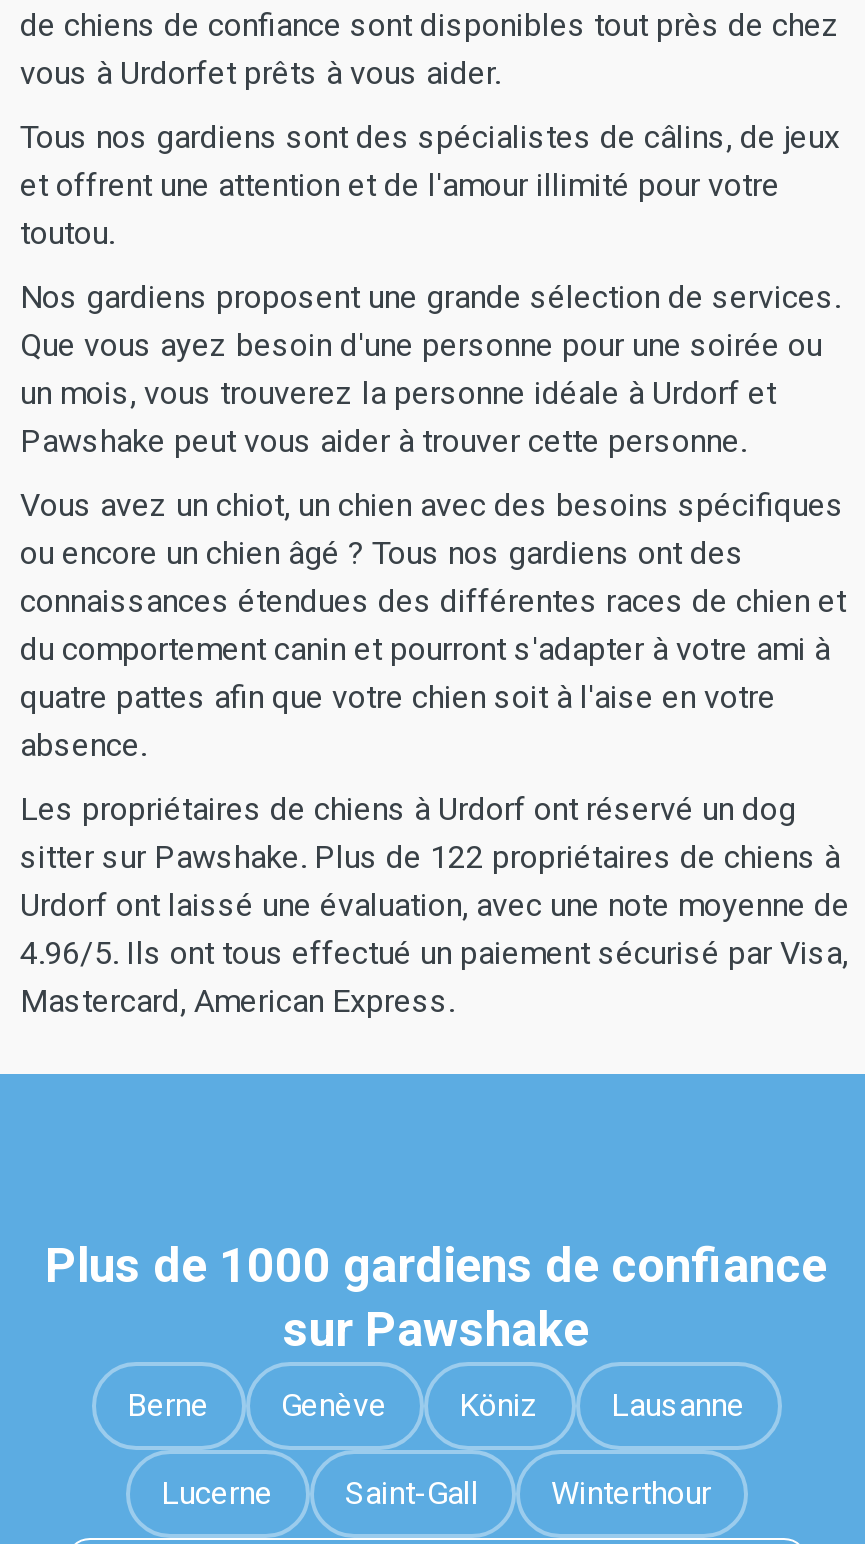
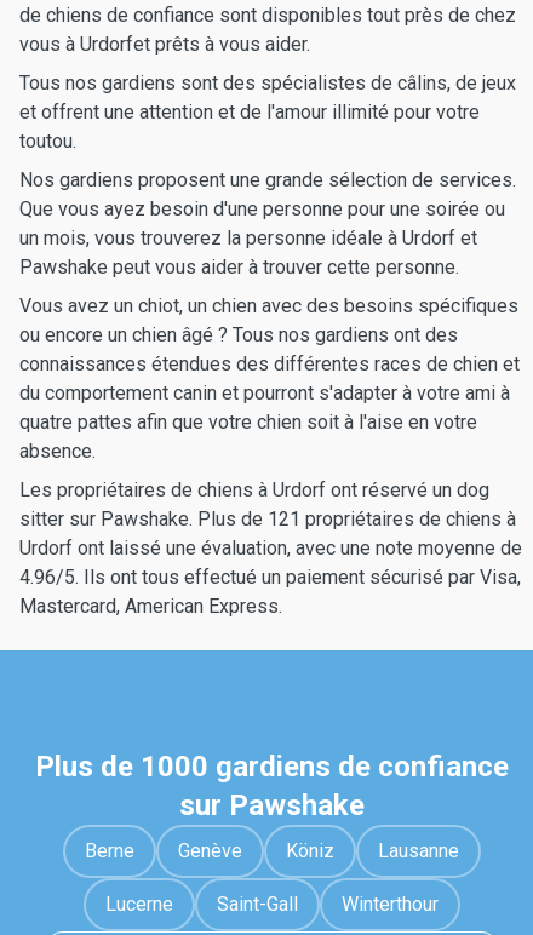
[20,838,840,876] sitter sur Pawshake. Plus de 122 propriétaires de chiens à -> [19,507,516,530] sitter sur Pawshake. Plus de 121 propriétaires de chiens à

